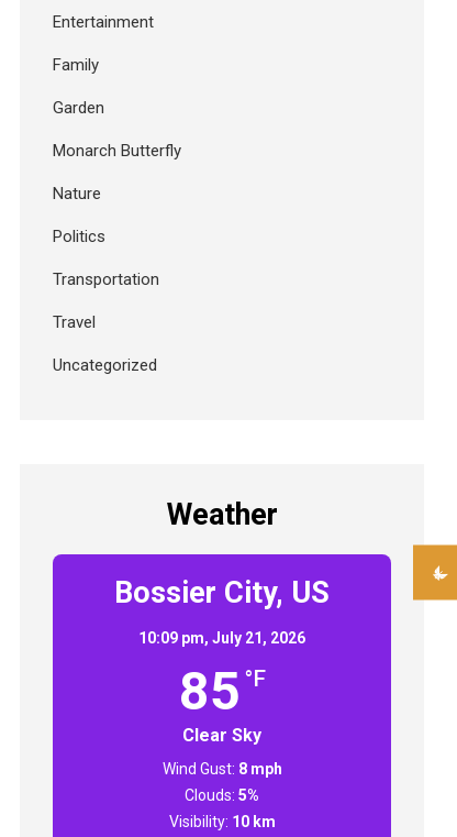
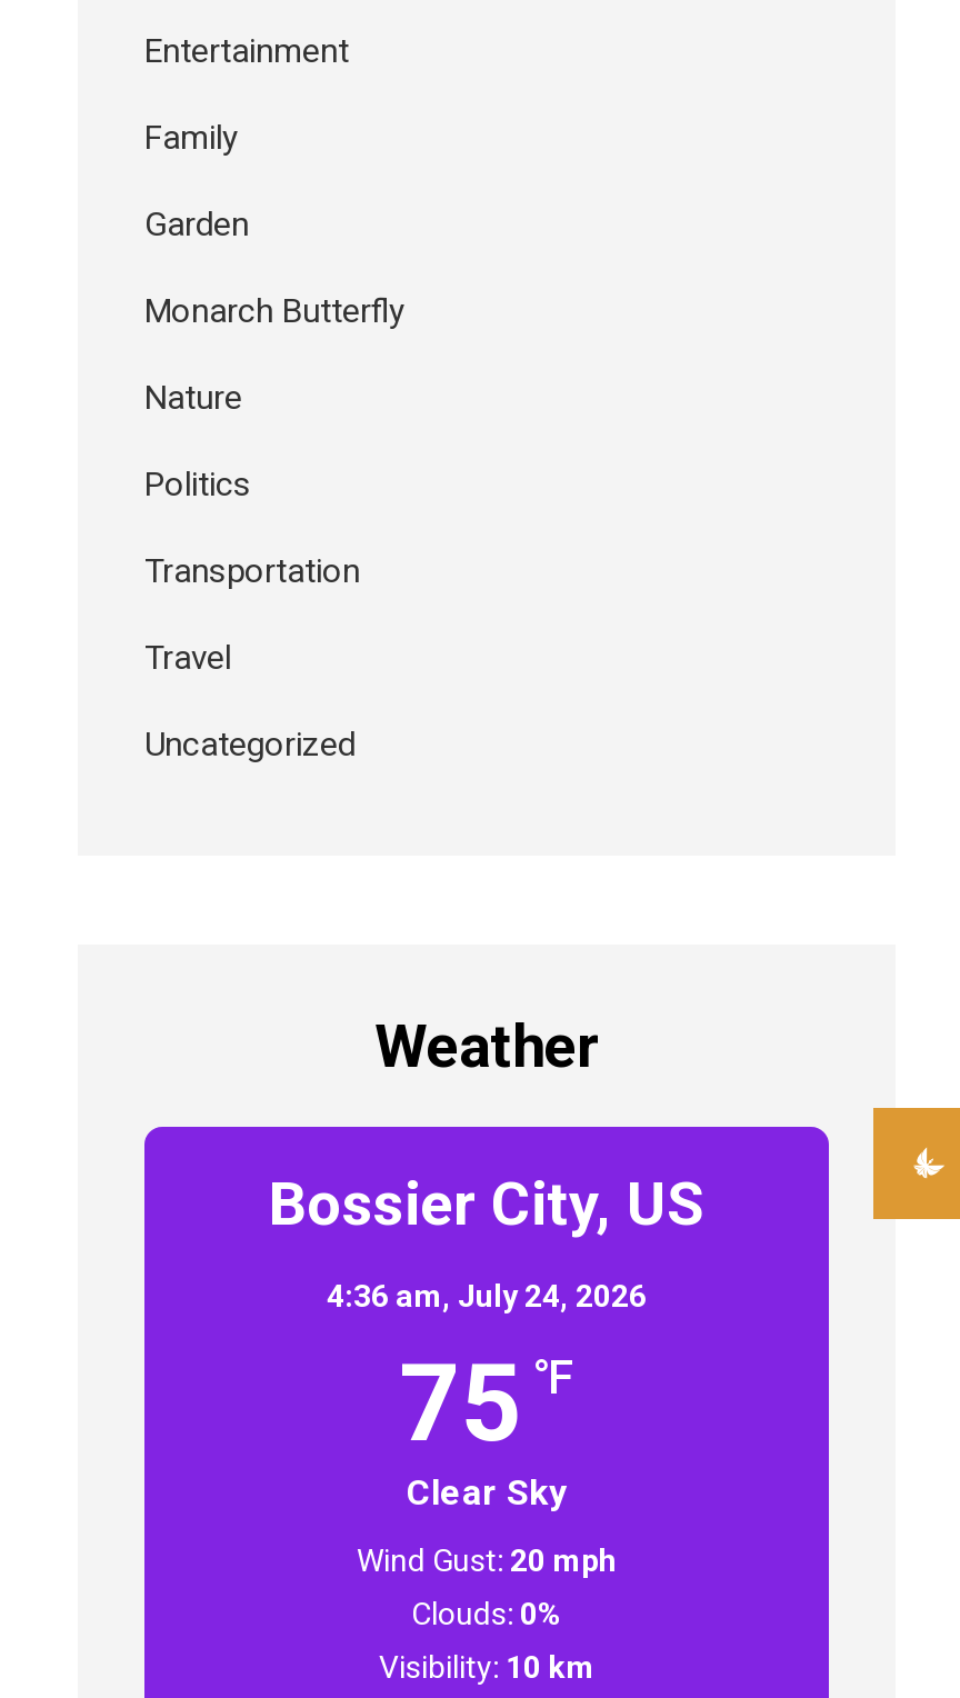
[138,629,305,647] 10:09 pm, July 21, 2026 -> [327,1278,647,1314] 4:36 am, July 24, 2026
[179,660,265,723] 85 °F -> [399,1340,574,1467] 75 °F
[162,760,282,778] Wind Gust: 8 mph -> [357,1542,617,1578] Wind Gust: 20 mph
[185,786,259,804] Clouds: 5% -> [411,1596,562,1631] Clouds: 0%

